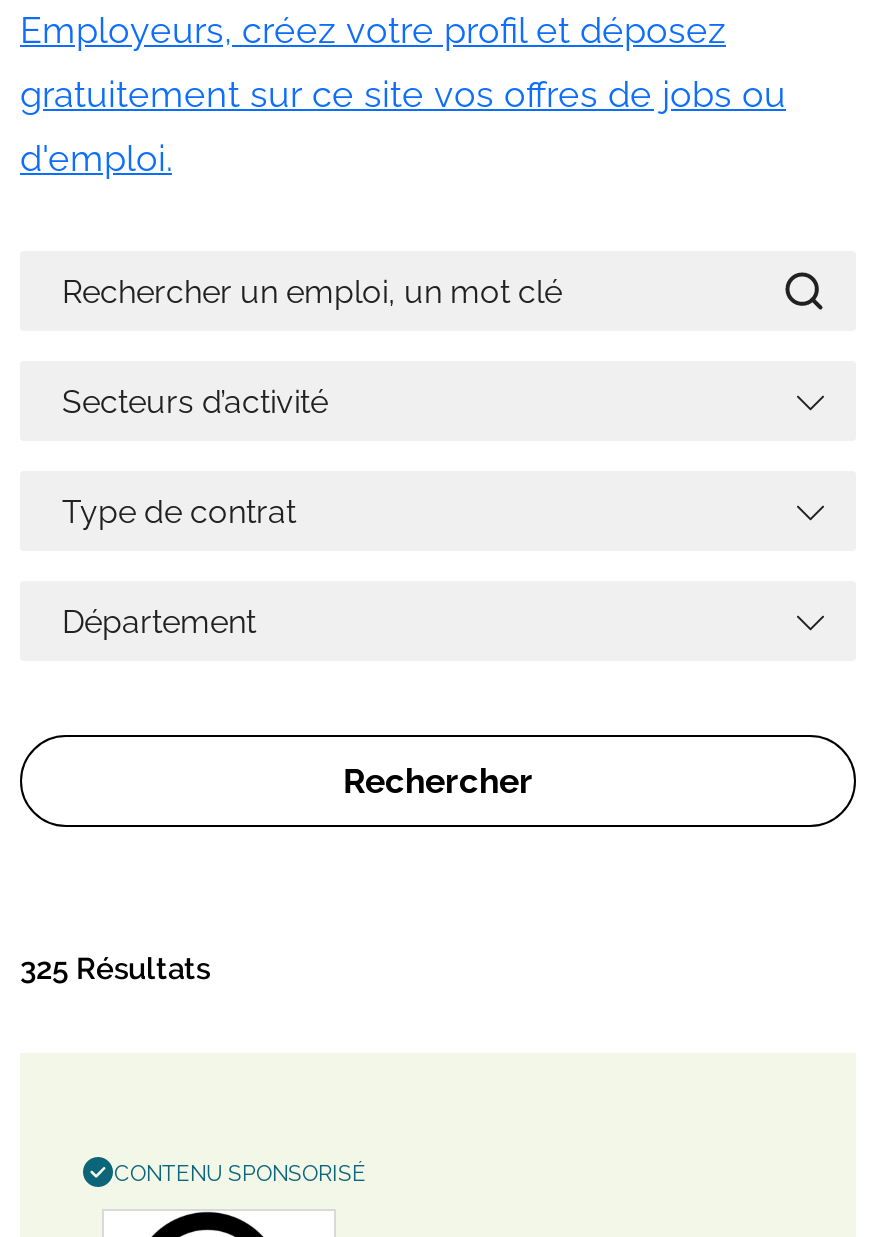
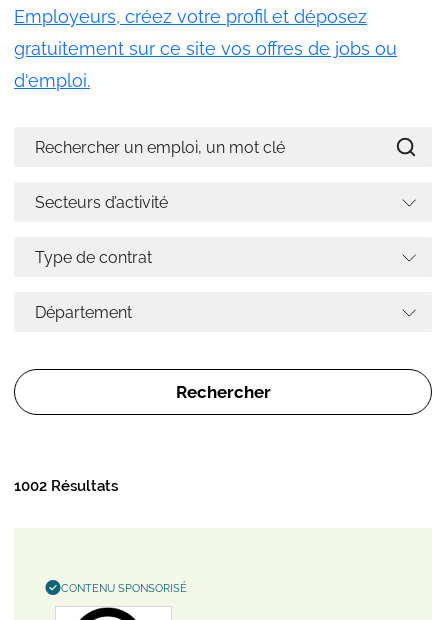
[20,952,210,988] 325 Résultats -> [14,477,118,495] 1002 Résultats

